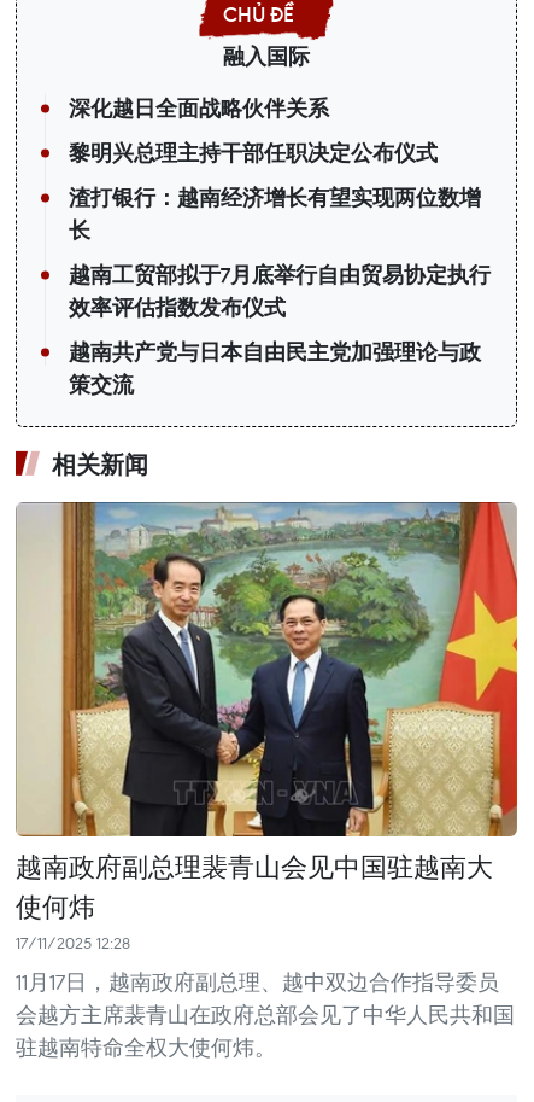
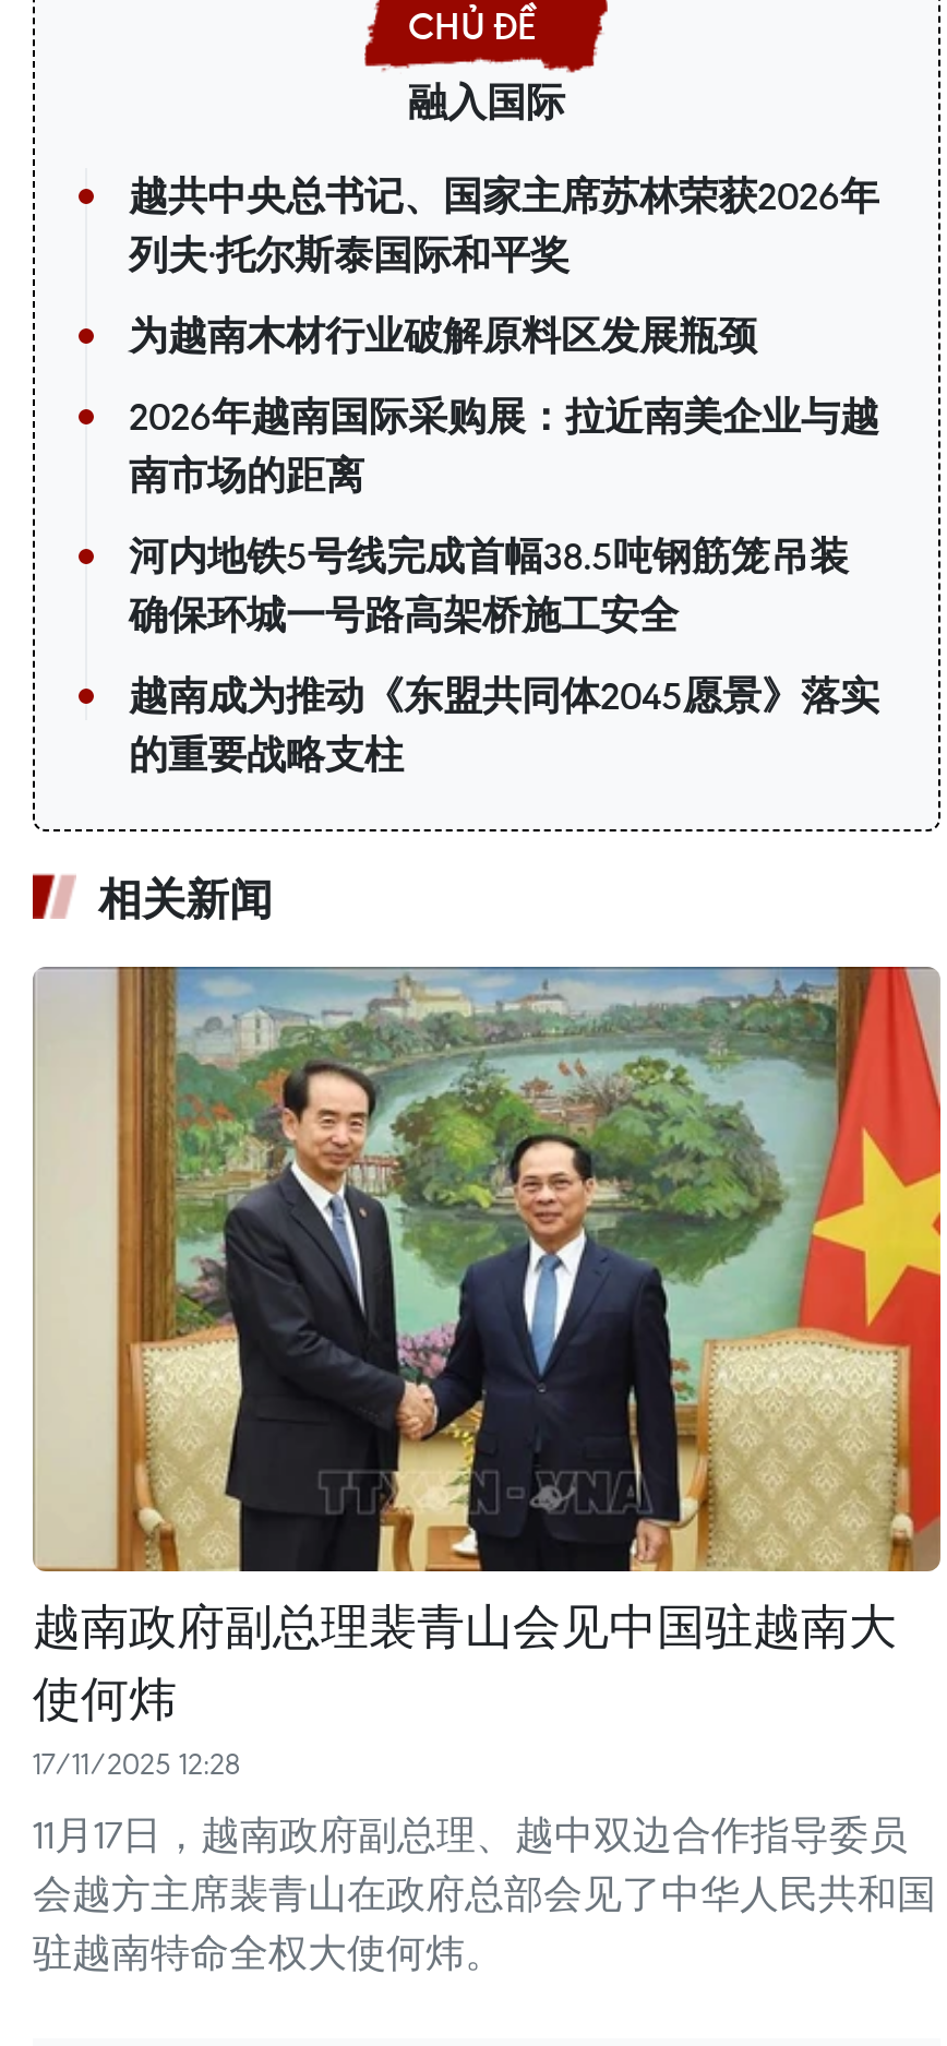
[69,95,329,122] 深化越日全面战略伙伴关系 -> [129,172,879,279] 越共中央总书记、国家主席苏林荣获2026年 | 列夫·托尔斯泰国际和平奖
[69,140,438,167] 黎明兴总理主持干部任职决定公布仪式 -> [129,312,757,360] 为越南木材行业破解原料区发展瓶颈
[69,185,481,244] 渣打银行：越南经济增长有望实现两位数增 | 长 -> [129,393,879,500] 2026年越南国际采购展：拉近南美企业与越 | 南市场的距离
[69,262,491,321] 越南工贸部拟于7月底举行自由贸易协定执行 | 效率评估指数发布仪式 -> [129,533,849,639] 河内地铁5号线完成首幅38.5吨钢筋笼吊装 | 确保环城一号路高架桥施工安全
[69,339,481,398] 越南共产党与日本自由民主党加强理论与政 | 策交流 -> [129,672,879,779] 越南成为推动《东盟共同体2045愿景》落实 | 的重要战略支柱

